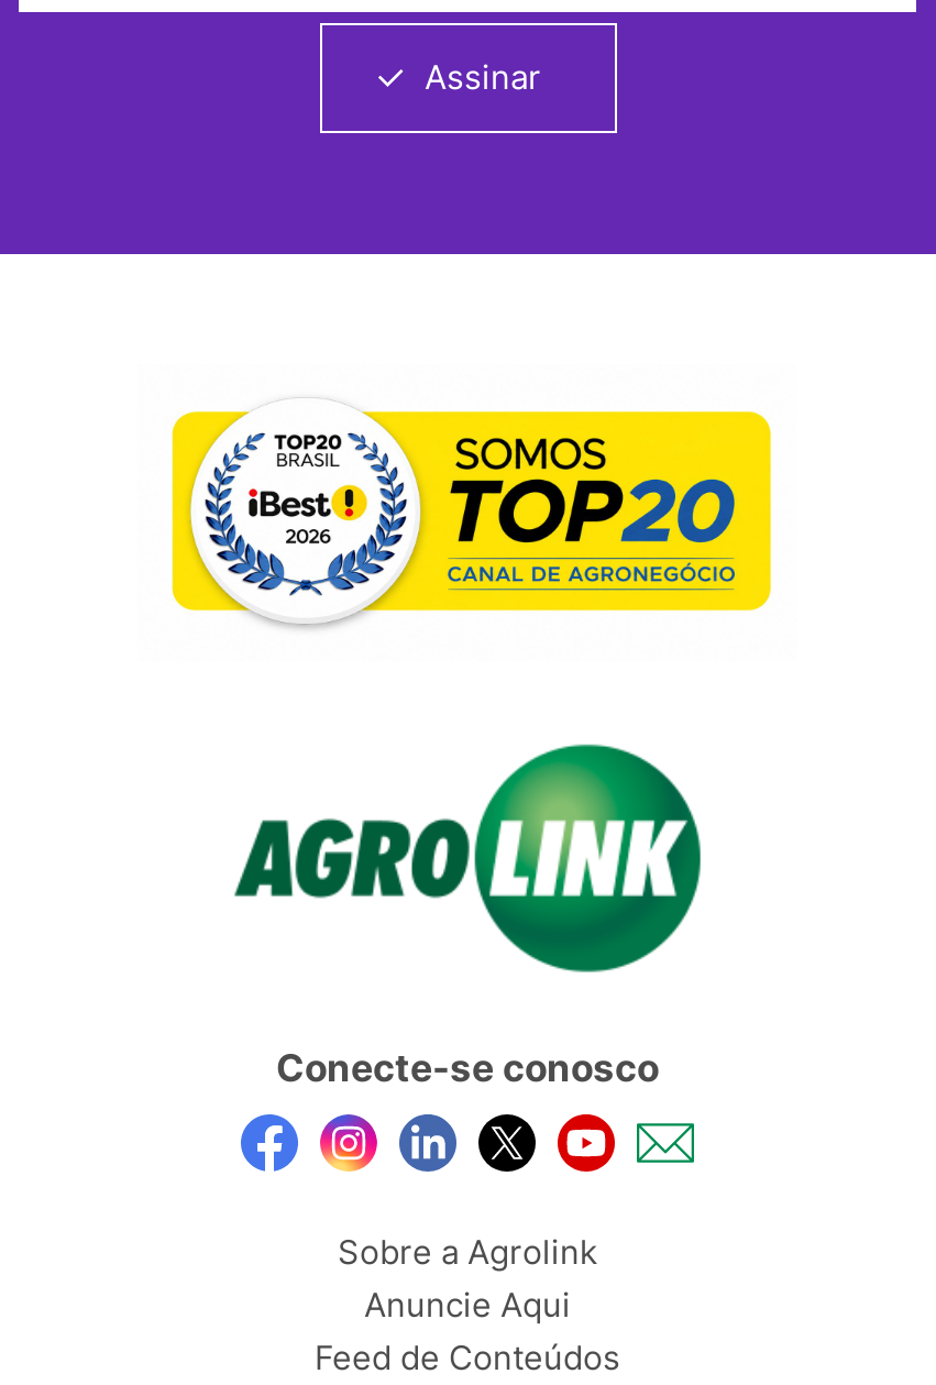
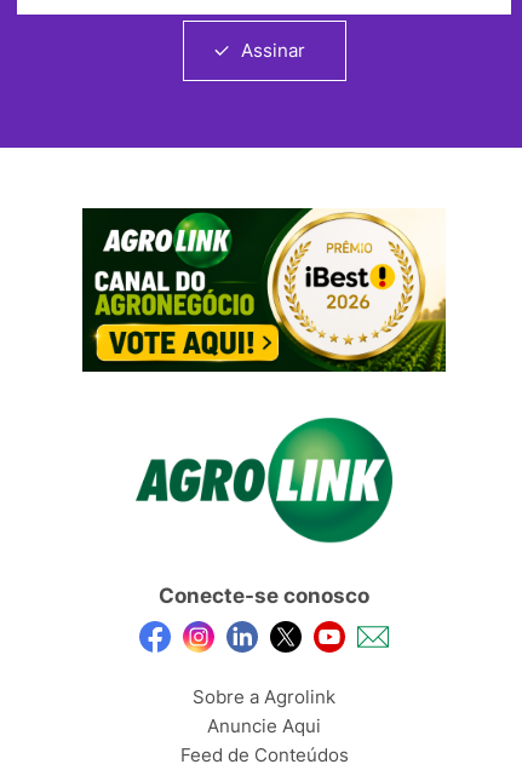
[137,364,797,661] [image] -> [81,207,447,373] [image]

